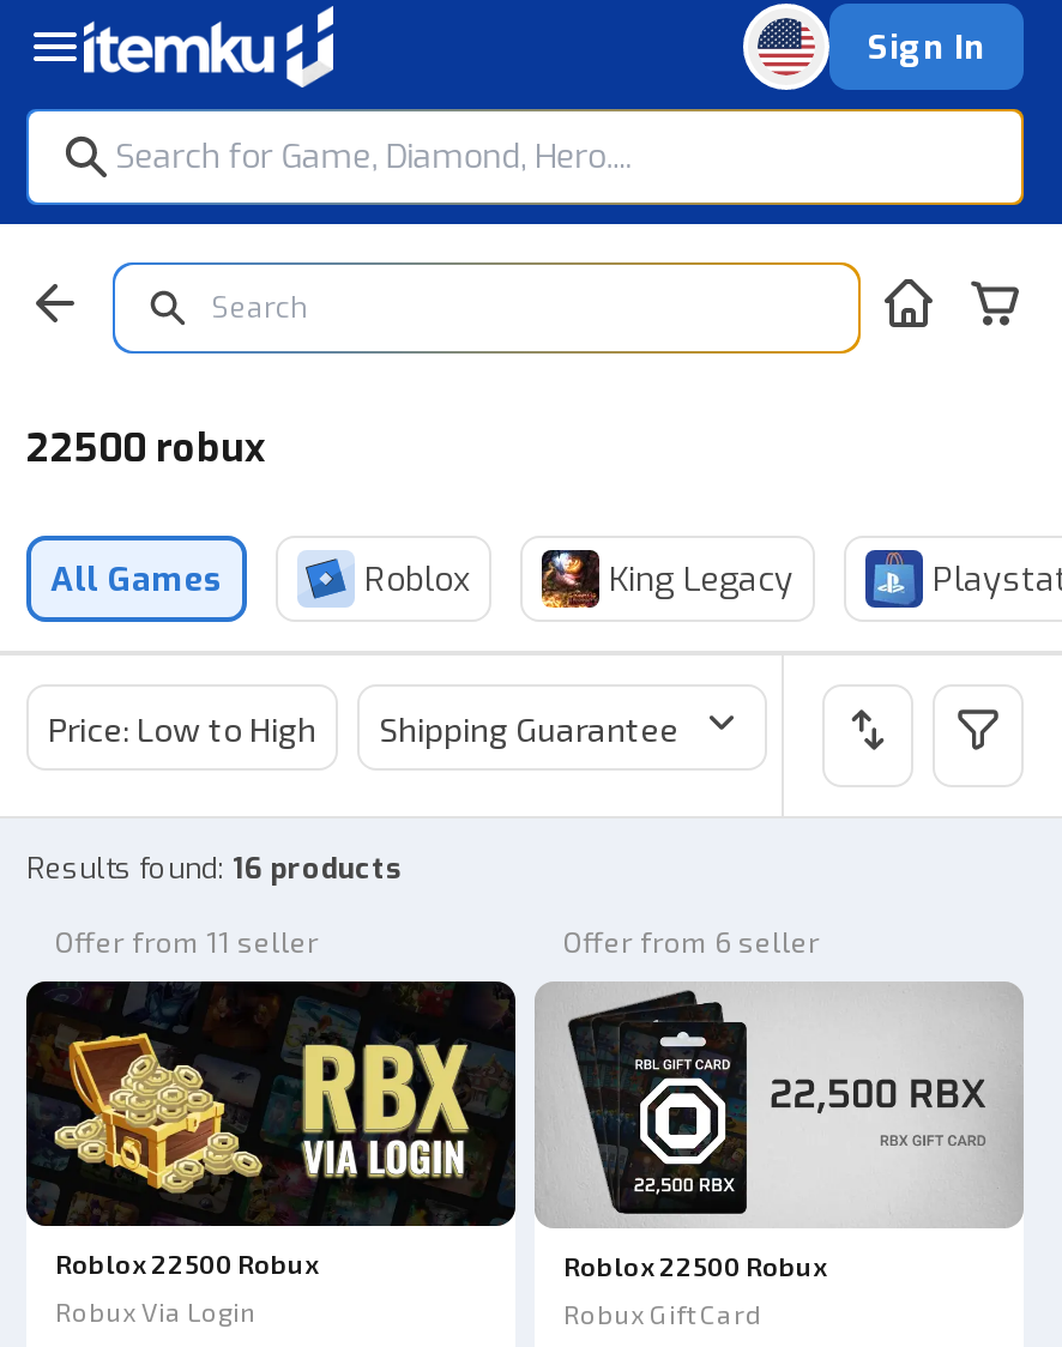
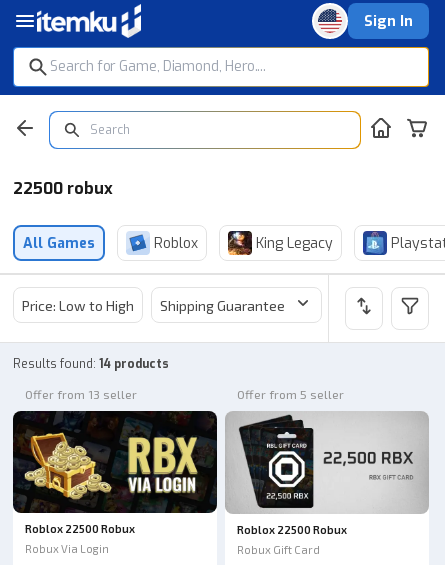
[26,850,403,888] Results found: 16 products -> [13,356,169,372] Results found: 14 products
[55,924,319,958] Offer from 11 seller -> [25,387,137,401] Offer from 13 seller
[563,924,820,958] Offer from 6 seller -> [237,387,344,401] Offer from 5 seller

